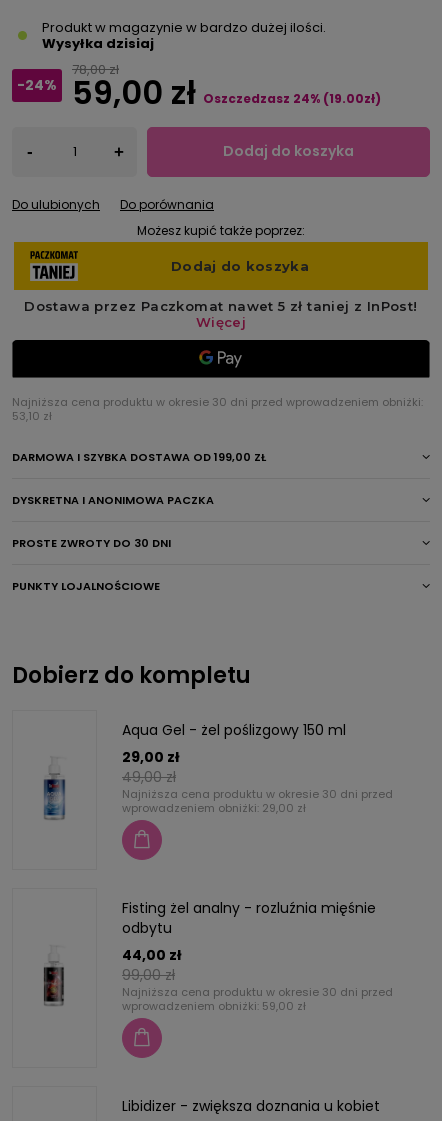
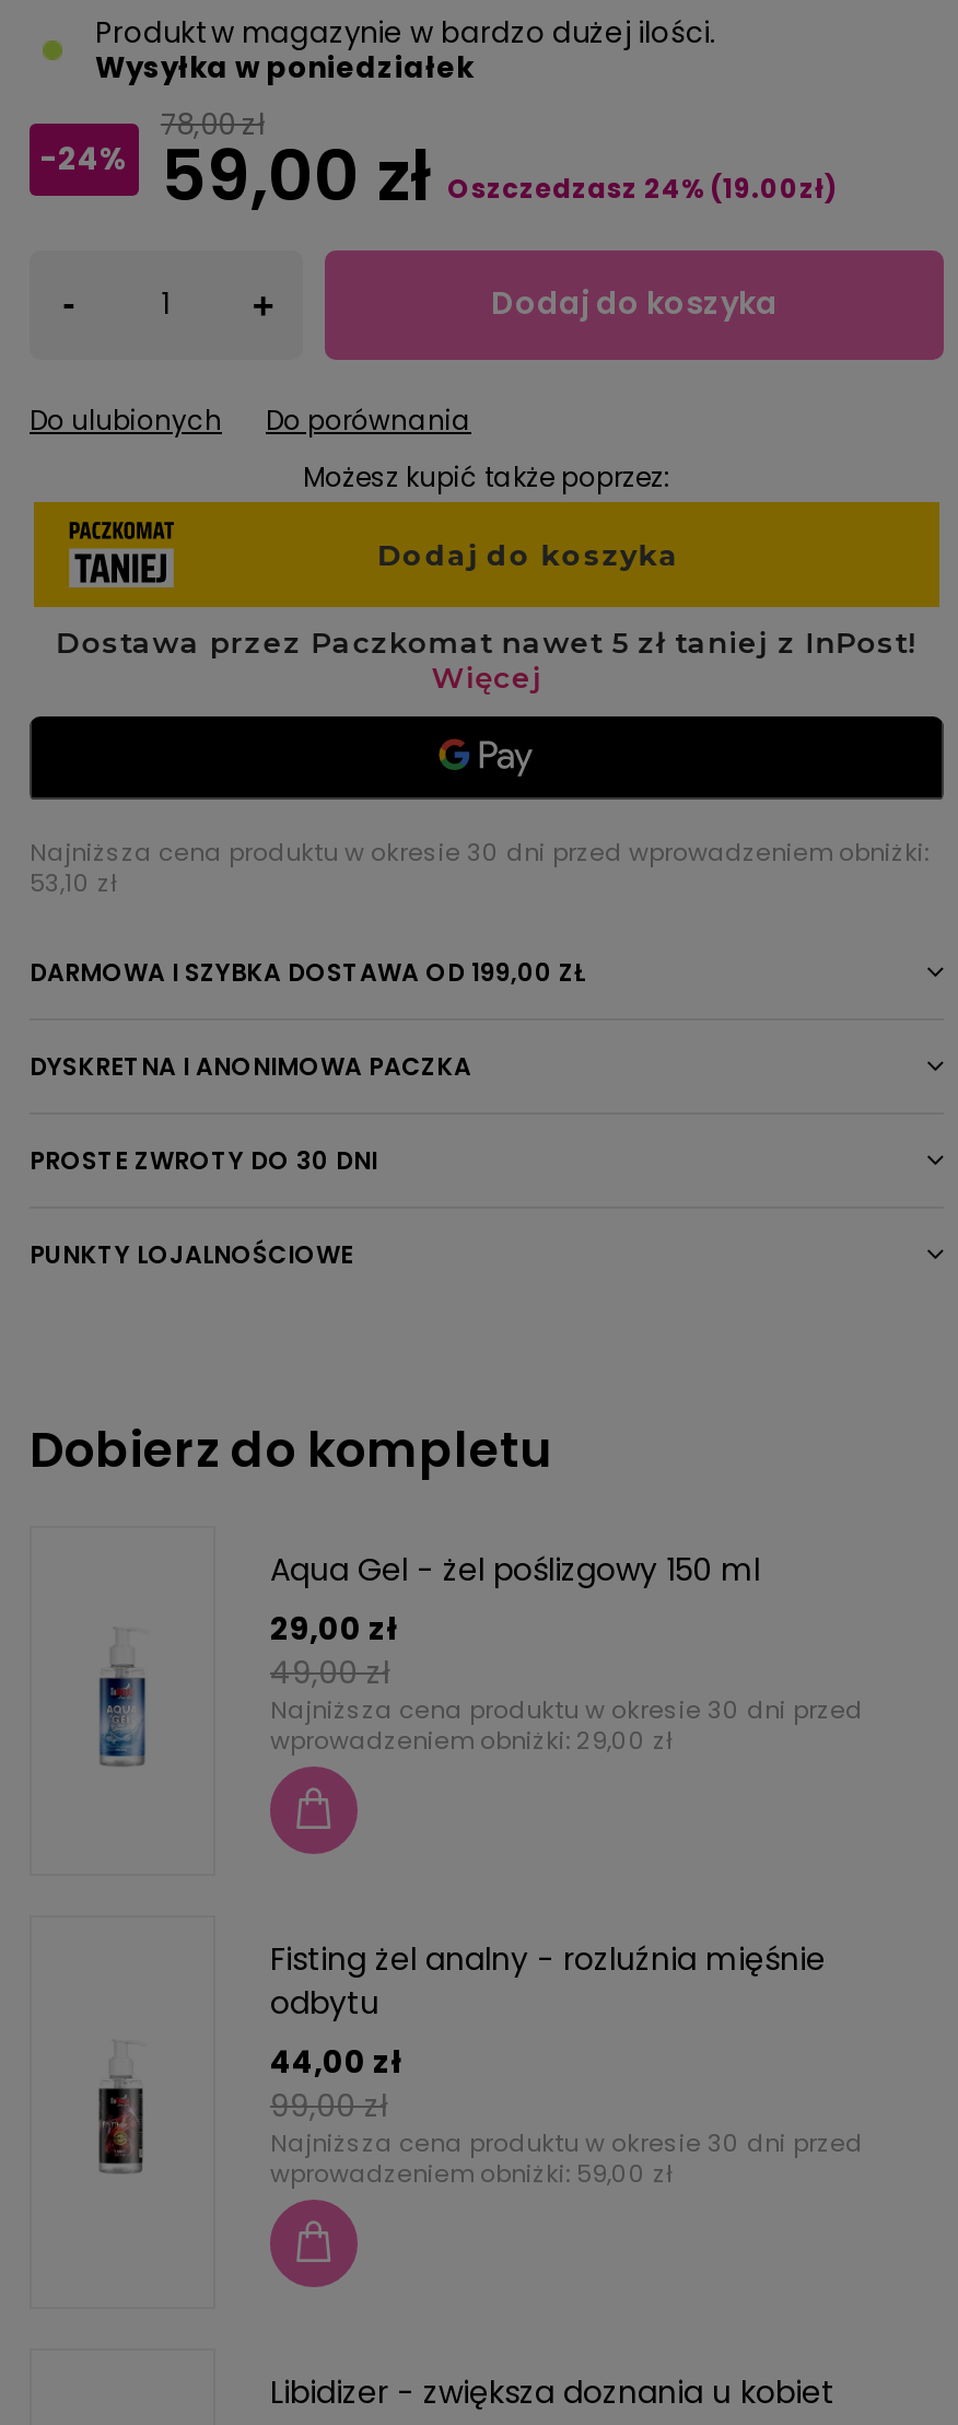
[42,34,154,53] Wysyłka dzisiaj -> [95,46,474,88] Wysyłka w poniedziałek

